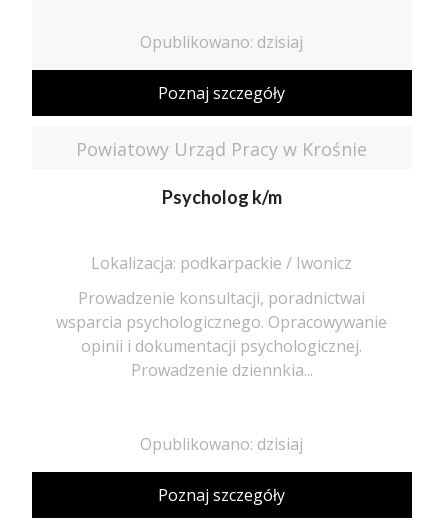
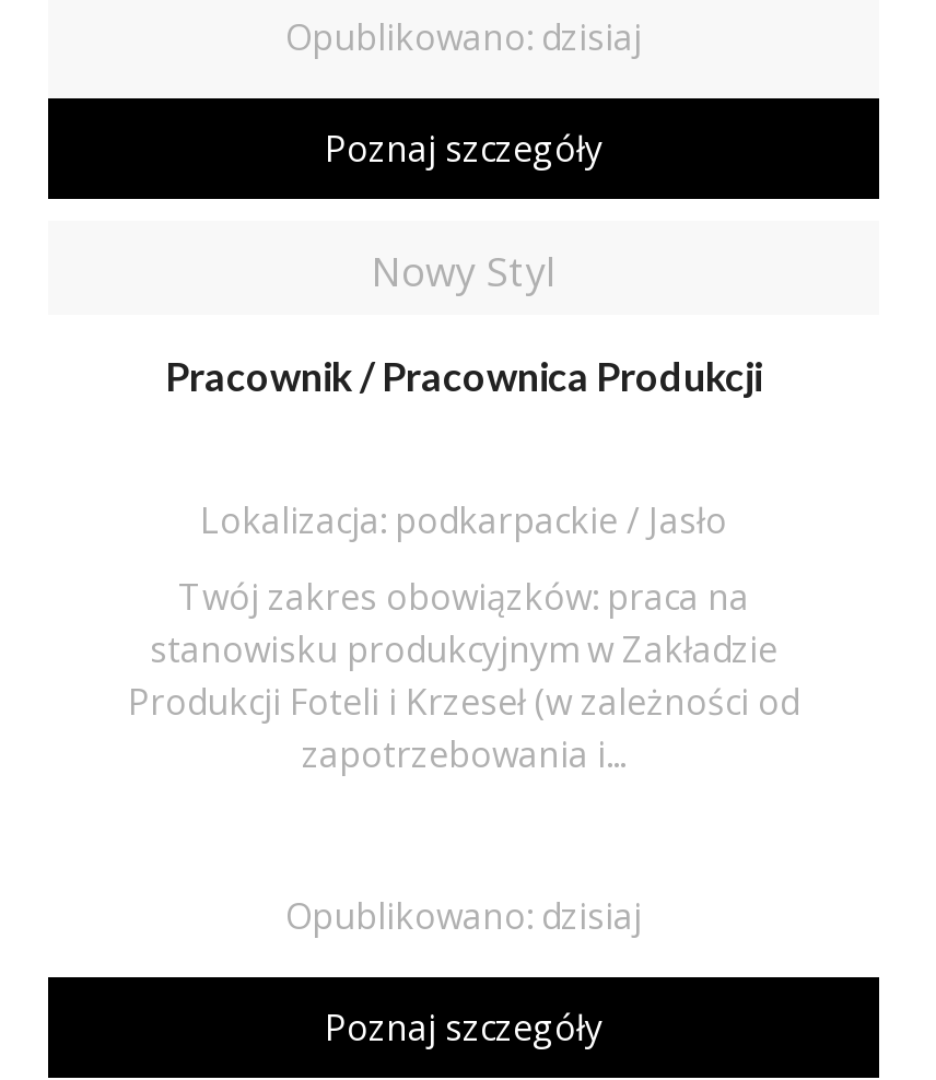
[76,137,367,161] Powiatowy Urząd Pracy w Krośnie -> [371,245,557,297] Nowy Styl
[162,186,282,208] Psycholog k/m -> [165,352,762,400] Pracownik / Pracownica Produkcji
[91,252,352,274] Lokalizacja: podkarpackie / Iwonicz -> [200,496,727,544] Lokalizacja: podkarpackie / Jasło
[56,287,387,381] Prowadzenie konsultacji, poradnictwai | wsparcia psychologicznego. Opracowywanie | opinii i dokumentacji psychologicznej. | Prowadzenie dziennkia... -> [128,573,799,778] Twój zakres obowiązków: praca na | stanowisku produkcyjnym w Zakładzie | Produkcji Foteli i Krzeseł (w zależności od | zapotrzebowania i...

